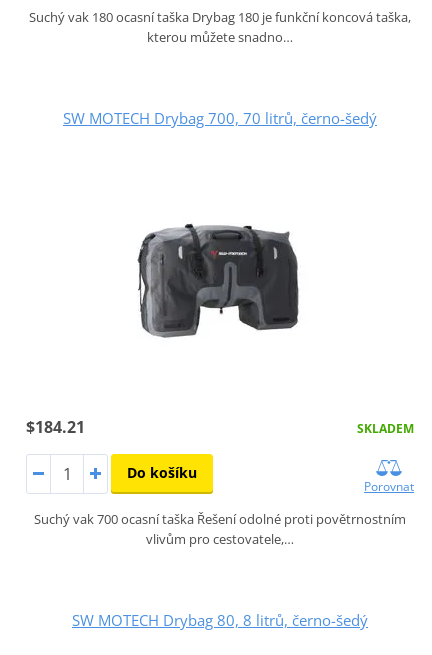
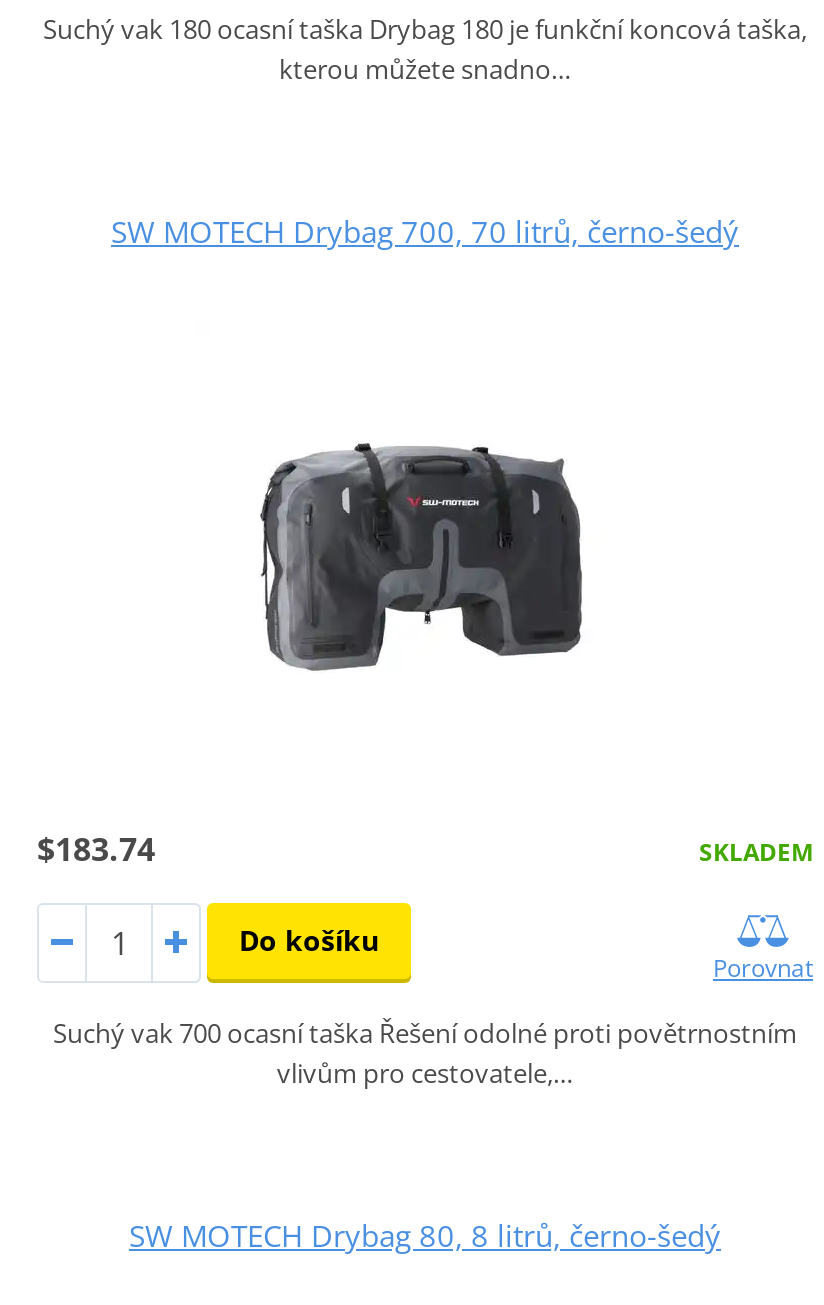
[26,416,85,438] $184.21 -> [37,827,155,871] $183.74

